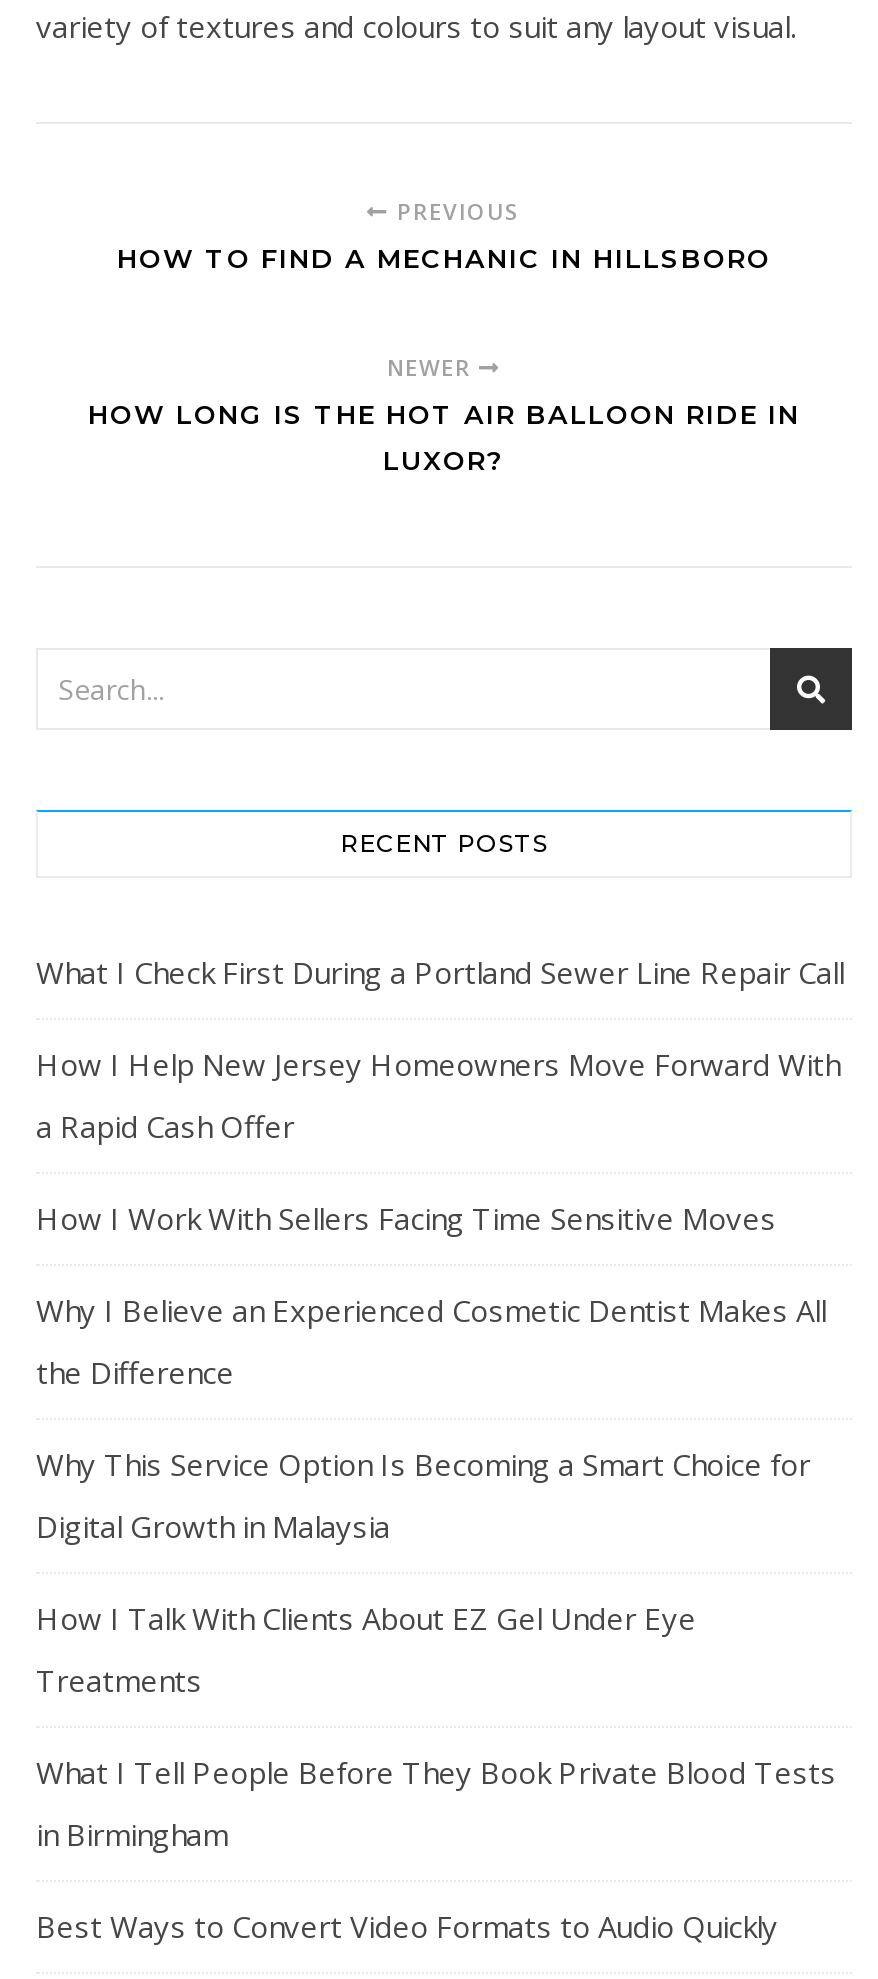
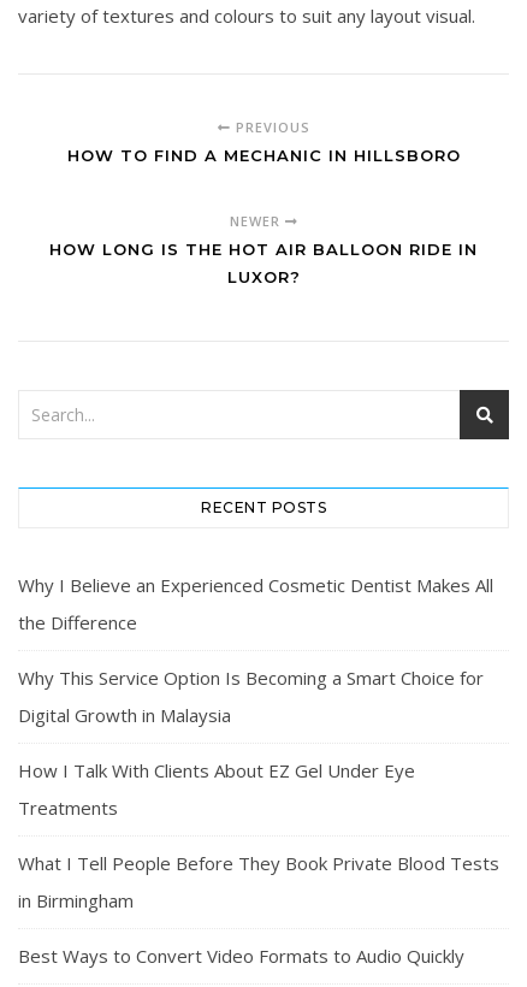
[36,952,844,1238] What I Check First During a Portland Sewer Line Repair Call | How I Help New Jersey Homeowners Move Forward With | a Rapid Cash Offer | How I Work With Sellers Facing Time Sensitive Moves -> none

